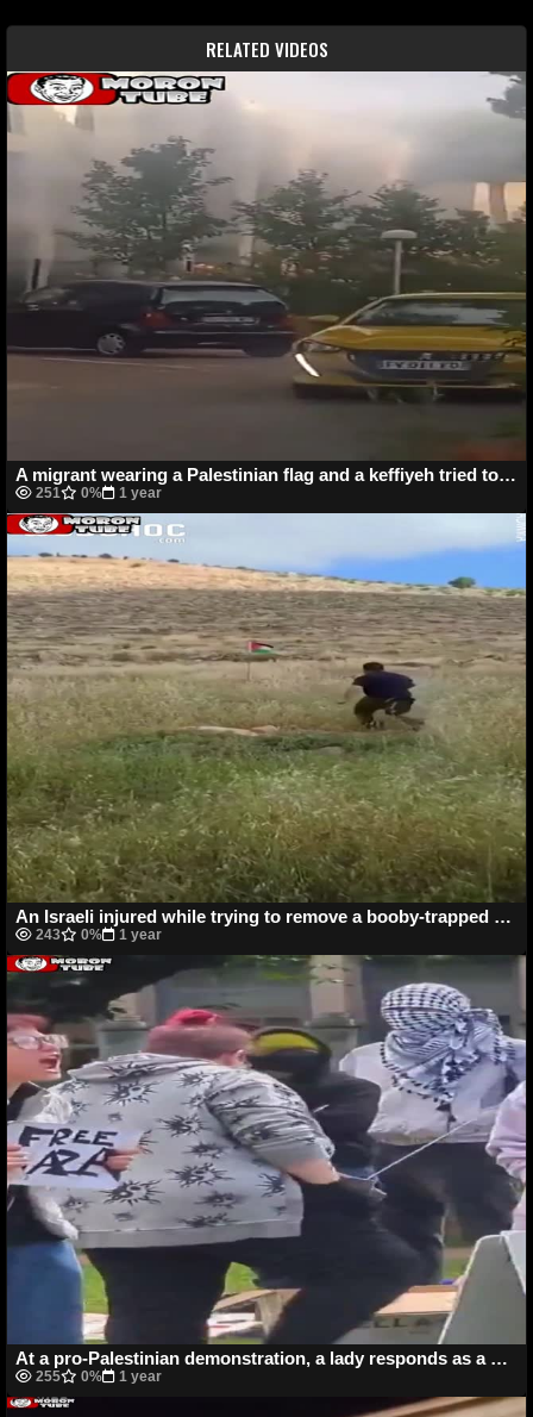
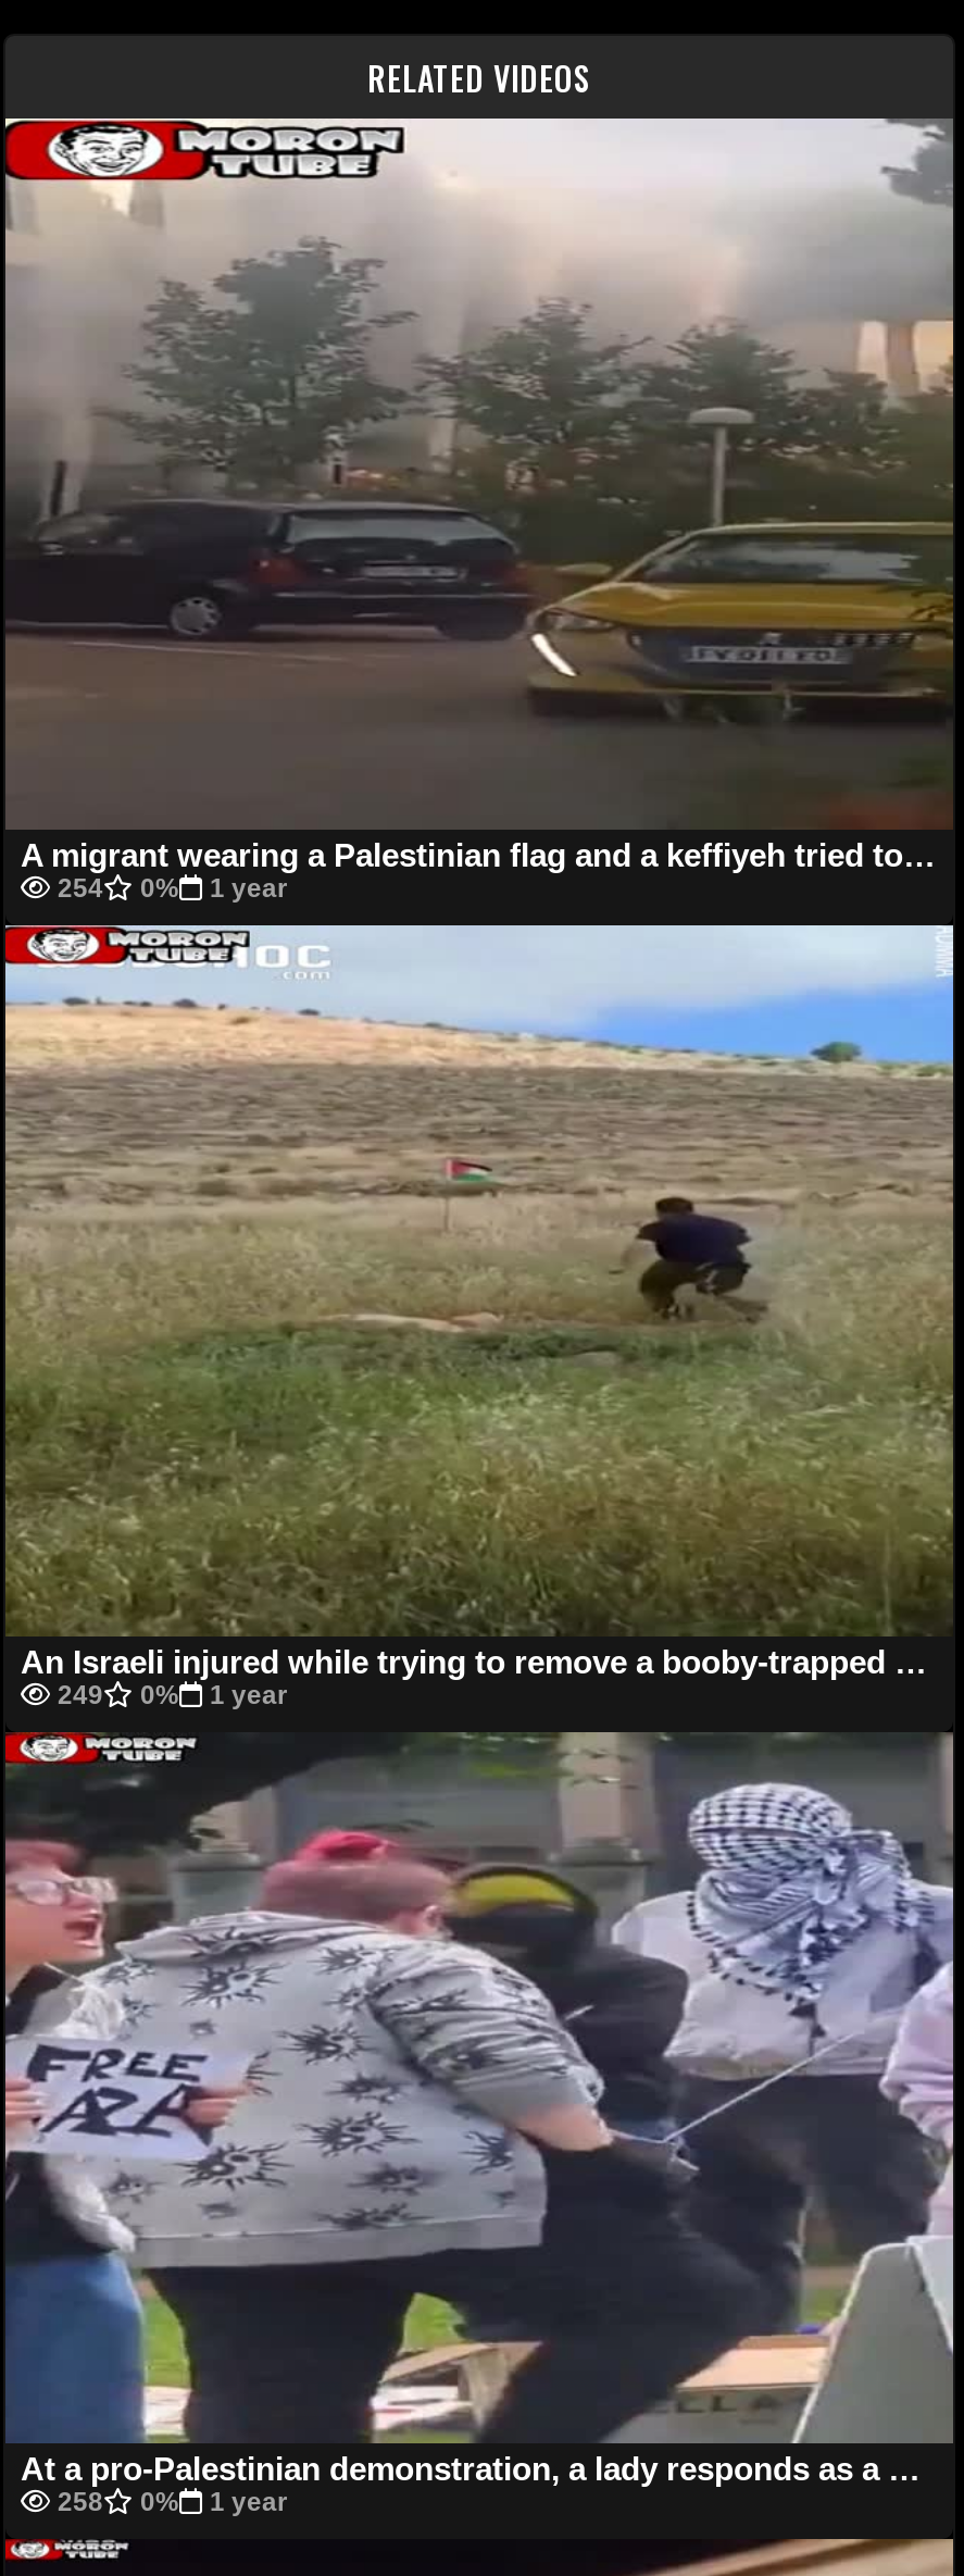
[32,485,162,502] 251 0% 1 year -> [51,874,288,904] 254 0% 1 year
[32,927,162,944] 243 0% 1 year -> [51,1681,288,1711] 249 0% 1 year
[32,1369,162,1385] 255 0% 1 year -> [51,2488,288,2518] 258 0% 1 year

